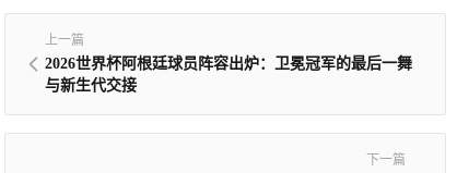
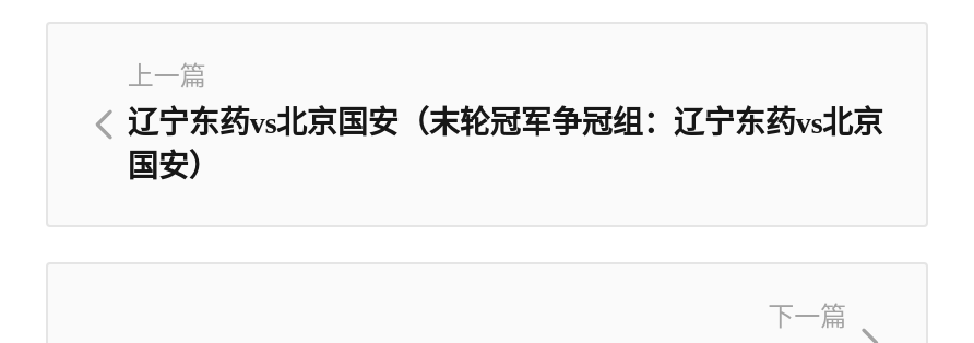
[45,56,413,94] 2026世界杯阿根廷球员阵容出炉：卫冕冠军的最后一舞 | 与新生代交接 -> [128,107,883,184] 辽宁东药vs北京国安（末轮冠军争冠组：辽宁东药vs北京 | 国安）

